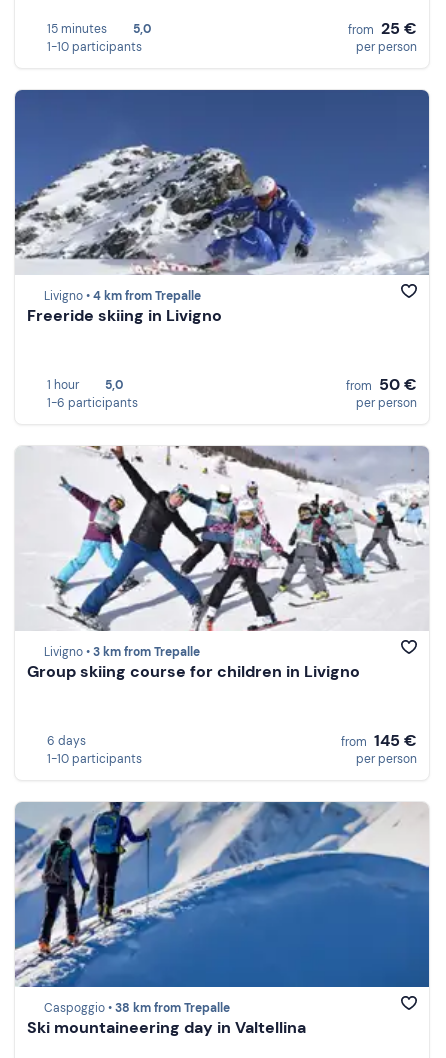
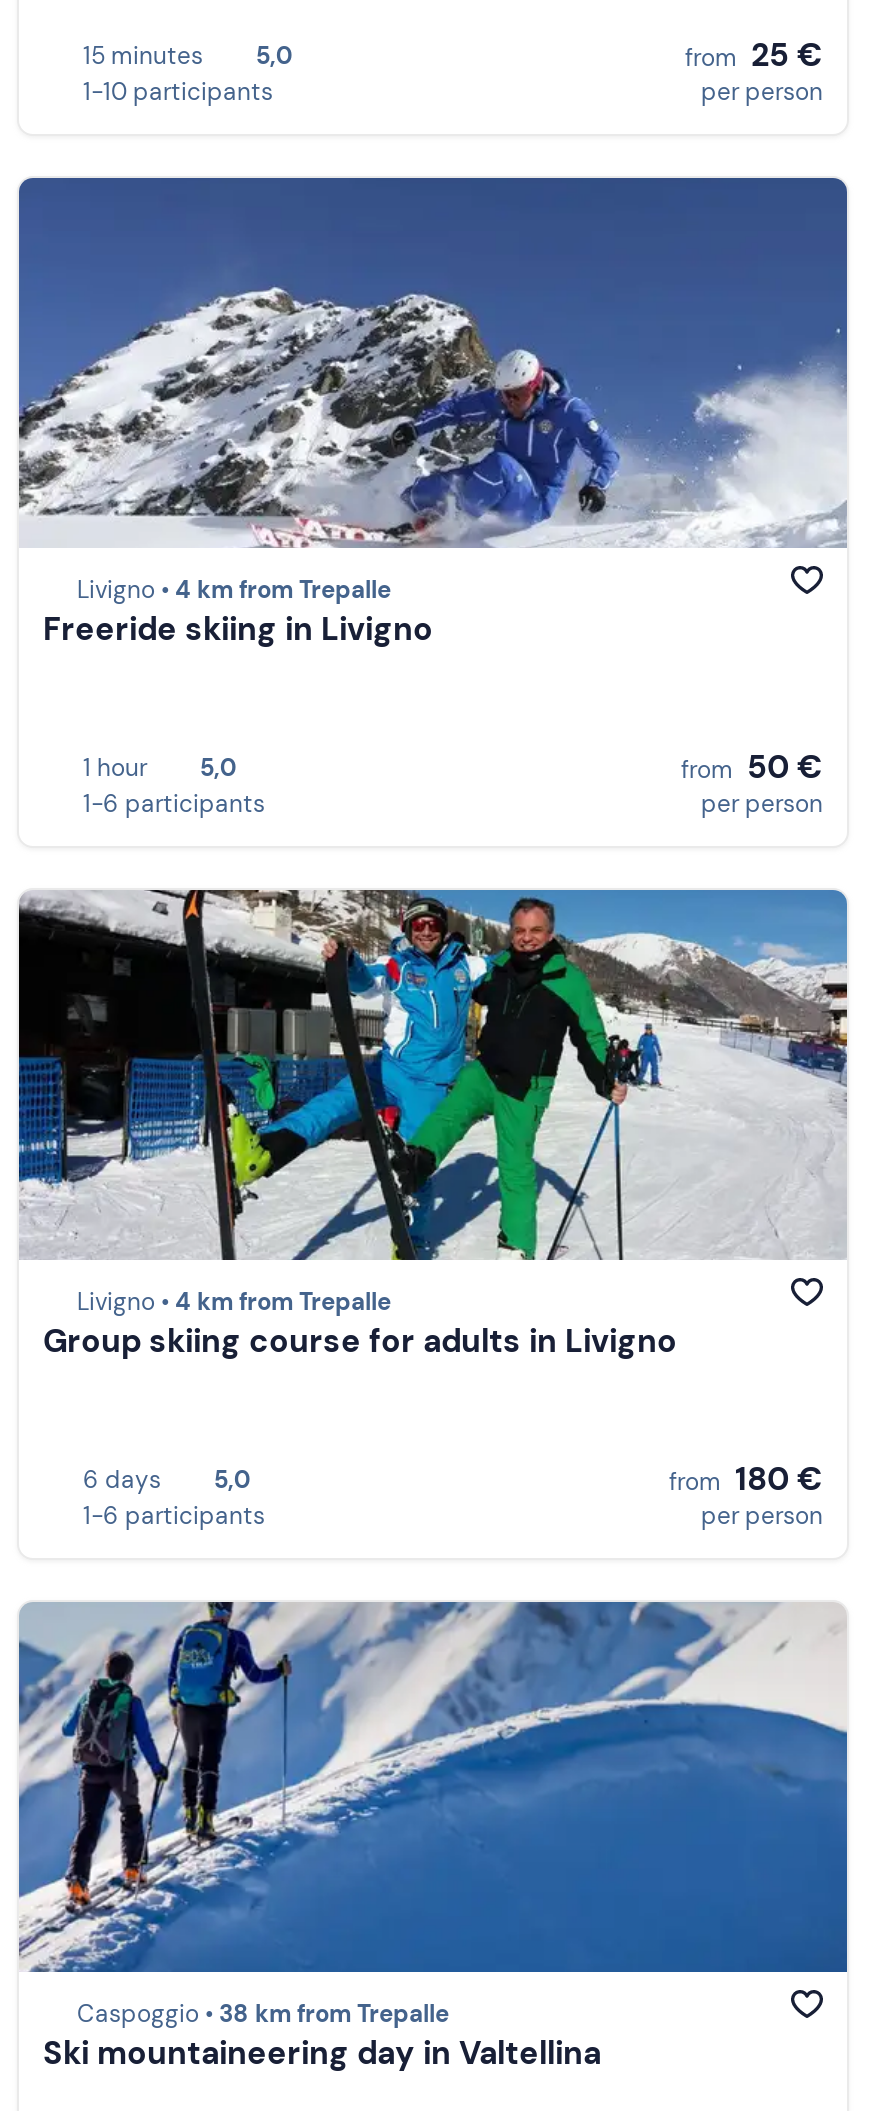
[15,445,429,660] [image] | Livigno • 3 km from Trepalle -> [17,888,849,1318] [image] | Livigno • 4 km from Trepalle
[27,661,360,682] Group skiing course for children in Livigno -> [43,1320,677,1362] Group skiing course for adults in Livigno
[341,730,417,751] from 145 € -> [669,1458,823,1500] from 180 €
[47,751,142,767] 1-10 participants -> [83,1464,265,1532] 5,0 | 1-6 participants

